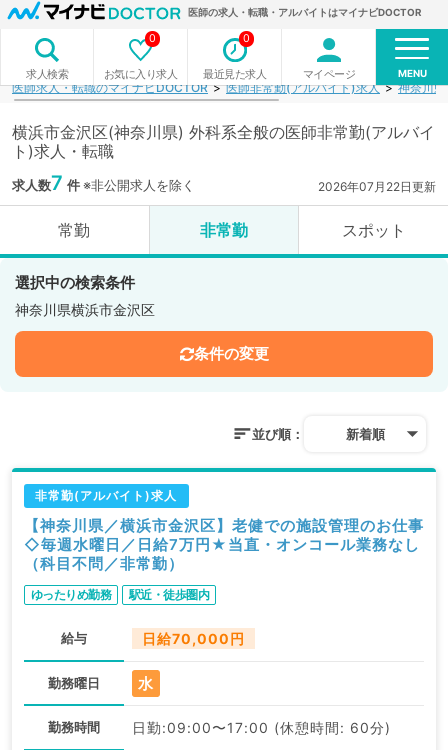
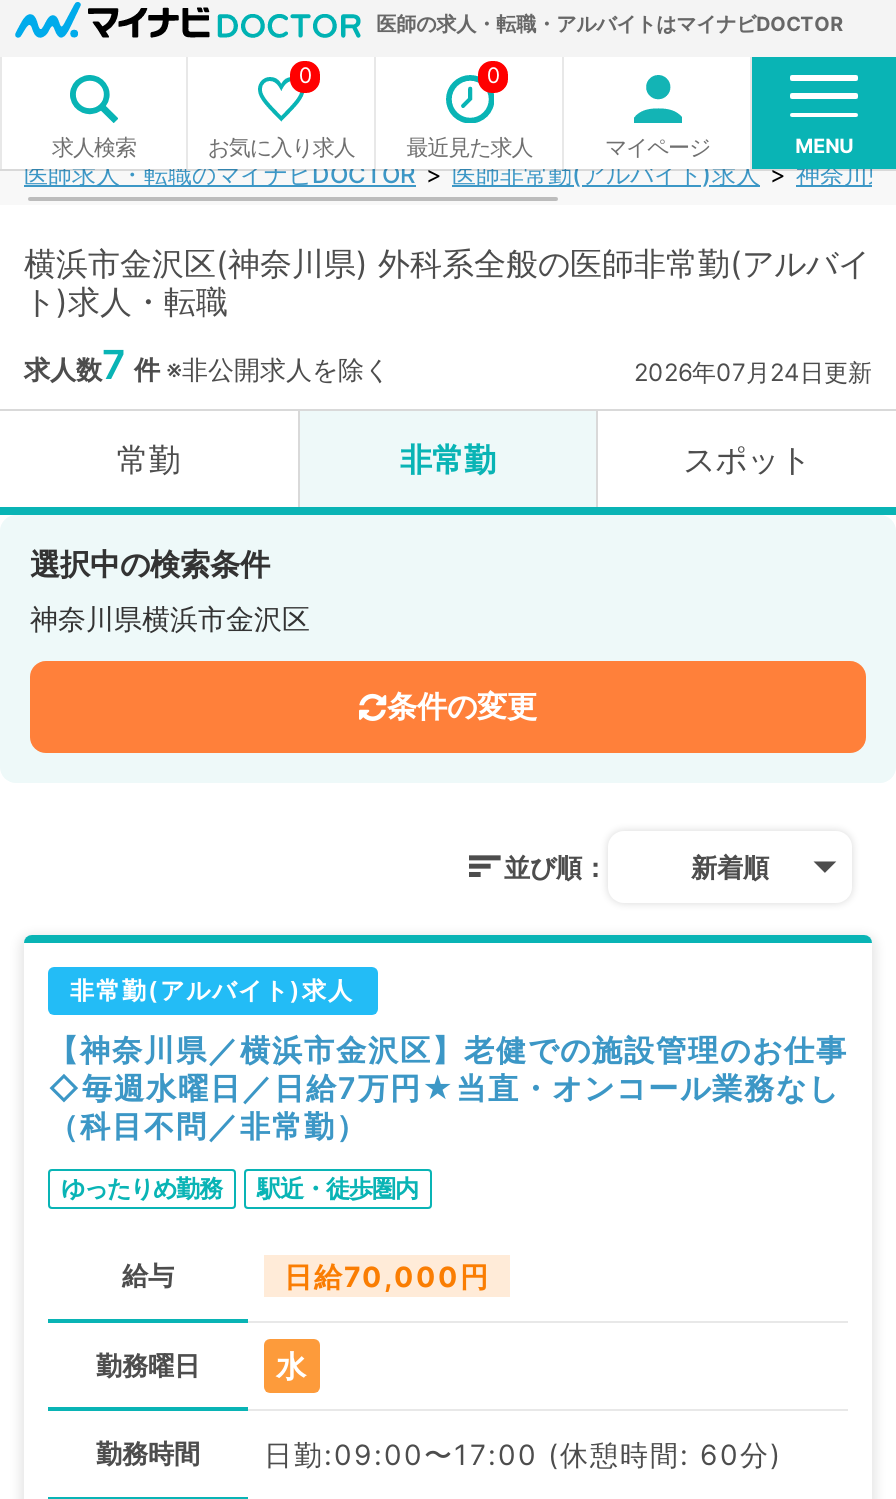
[318,179,436,194] 2026年07月22日更新 -> [634,357,872,387] 2026年07月24日更新

